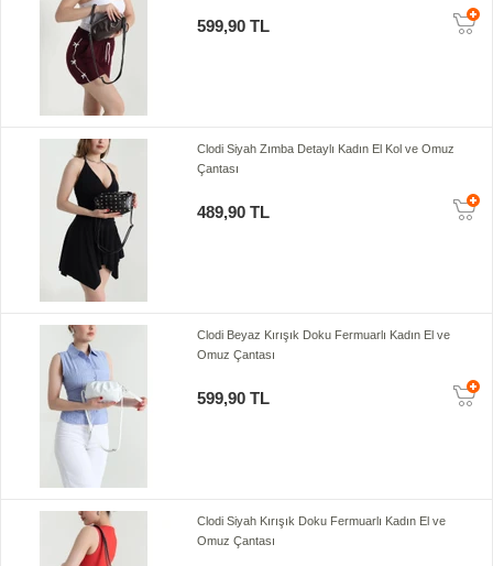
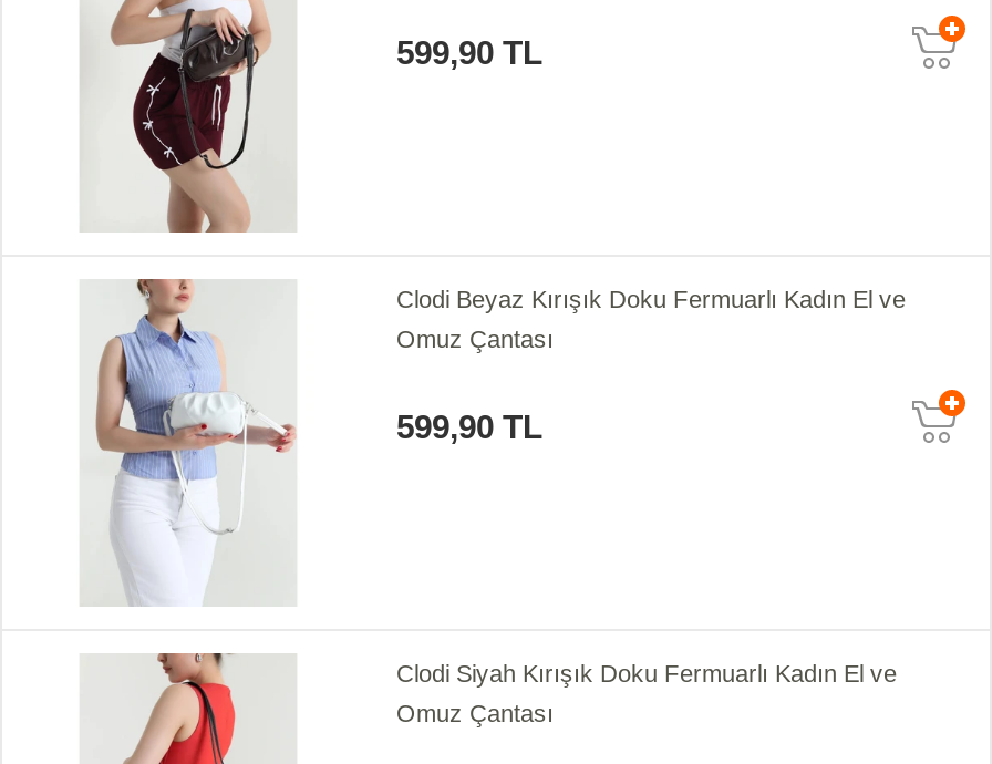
[58,138,136,302] [image] -> none
[197,142,454,221] Clodi Siyah Zımba Detaylı Kadın El Kol ve Omuz | Çantası | 489,90 TL -> none

